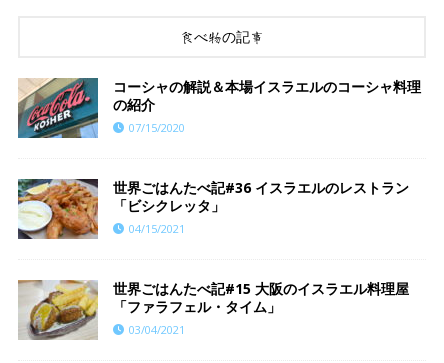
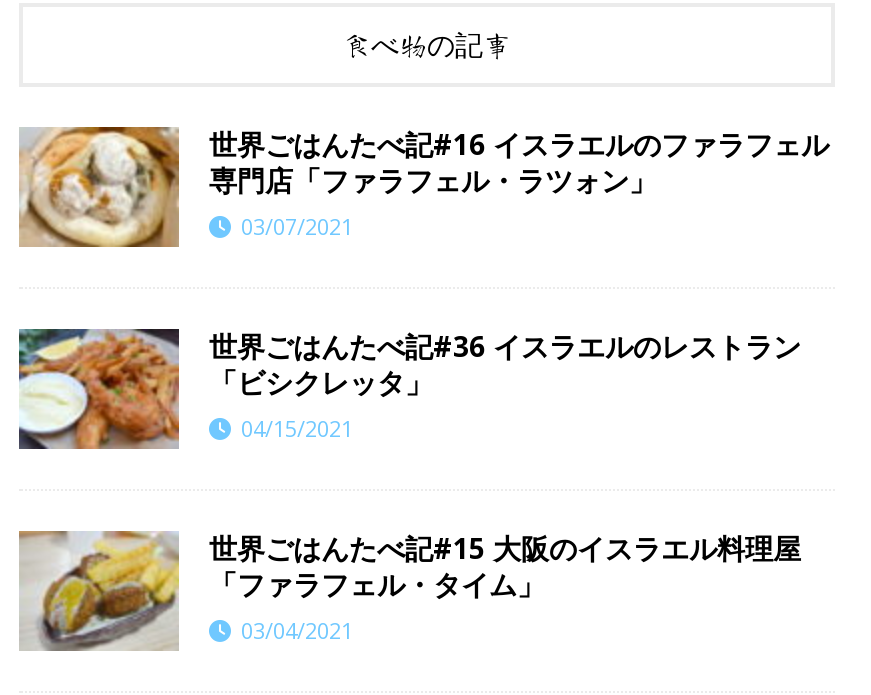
[17,77,421,139] [image] | コーシャの解説＆本場イスラエルのコーシャ料理 | の紹介 | 07/15/2020 -> [17,124,829,250] [image] | 世界ごはんたべ記#16 イスラエルのファラフェル | 専門店「ファラフェル・ラツォン」 | 03/07/2021

